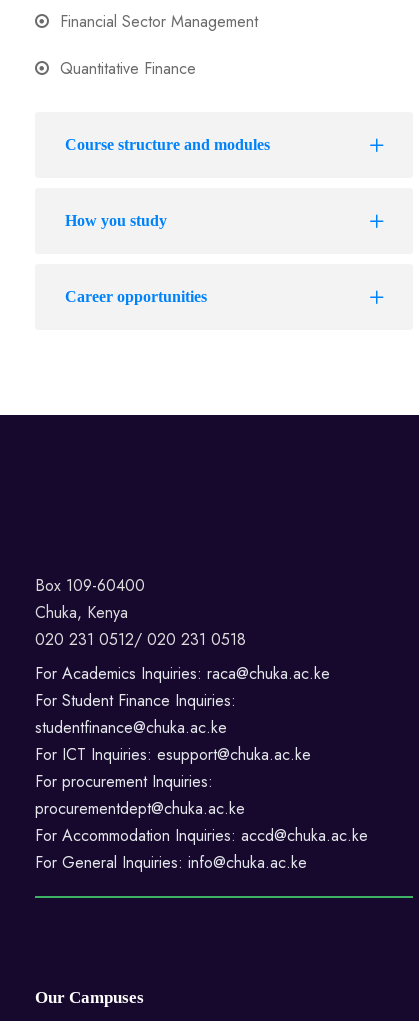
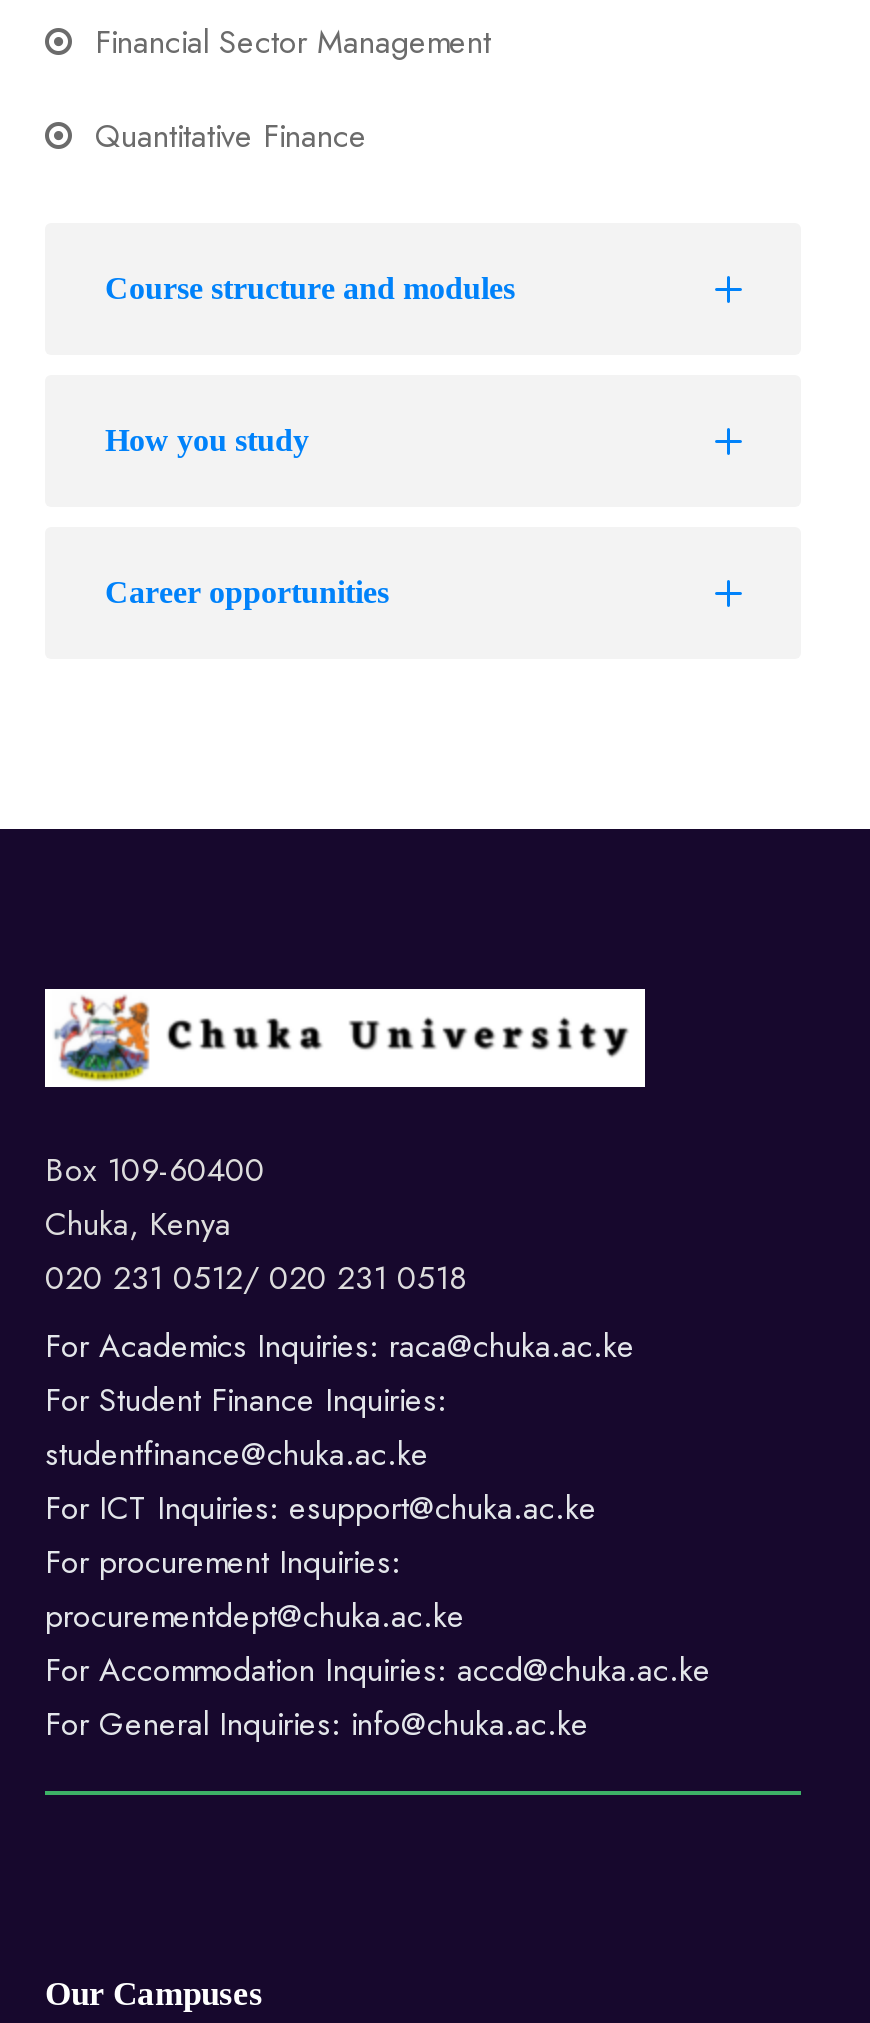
none -> [43,987,647,1089] [image]

